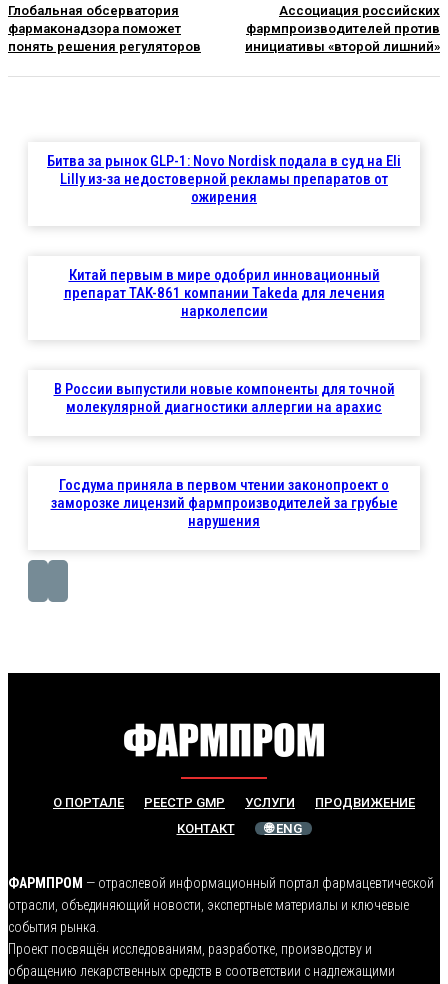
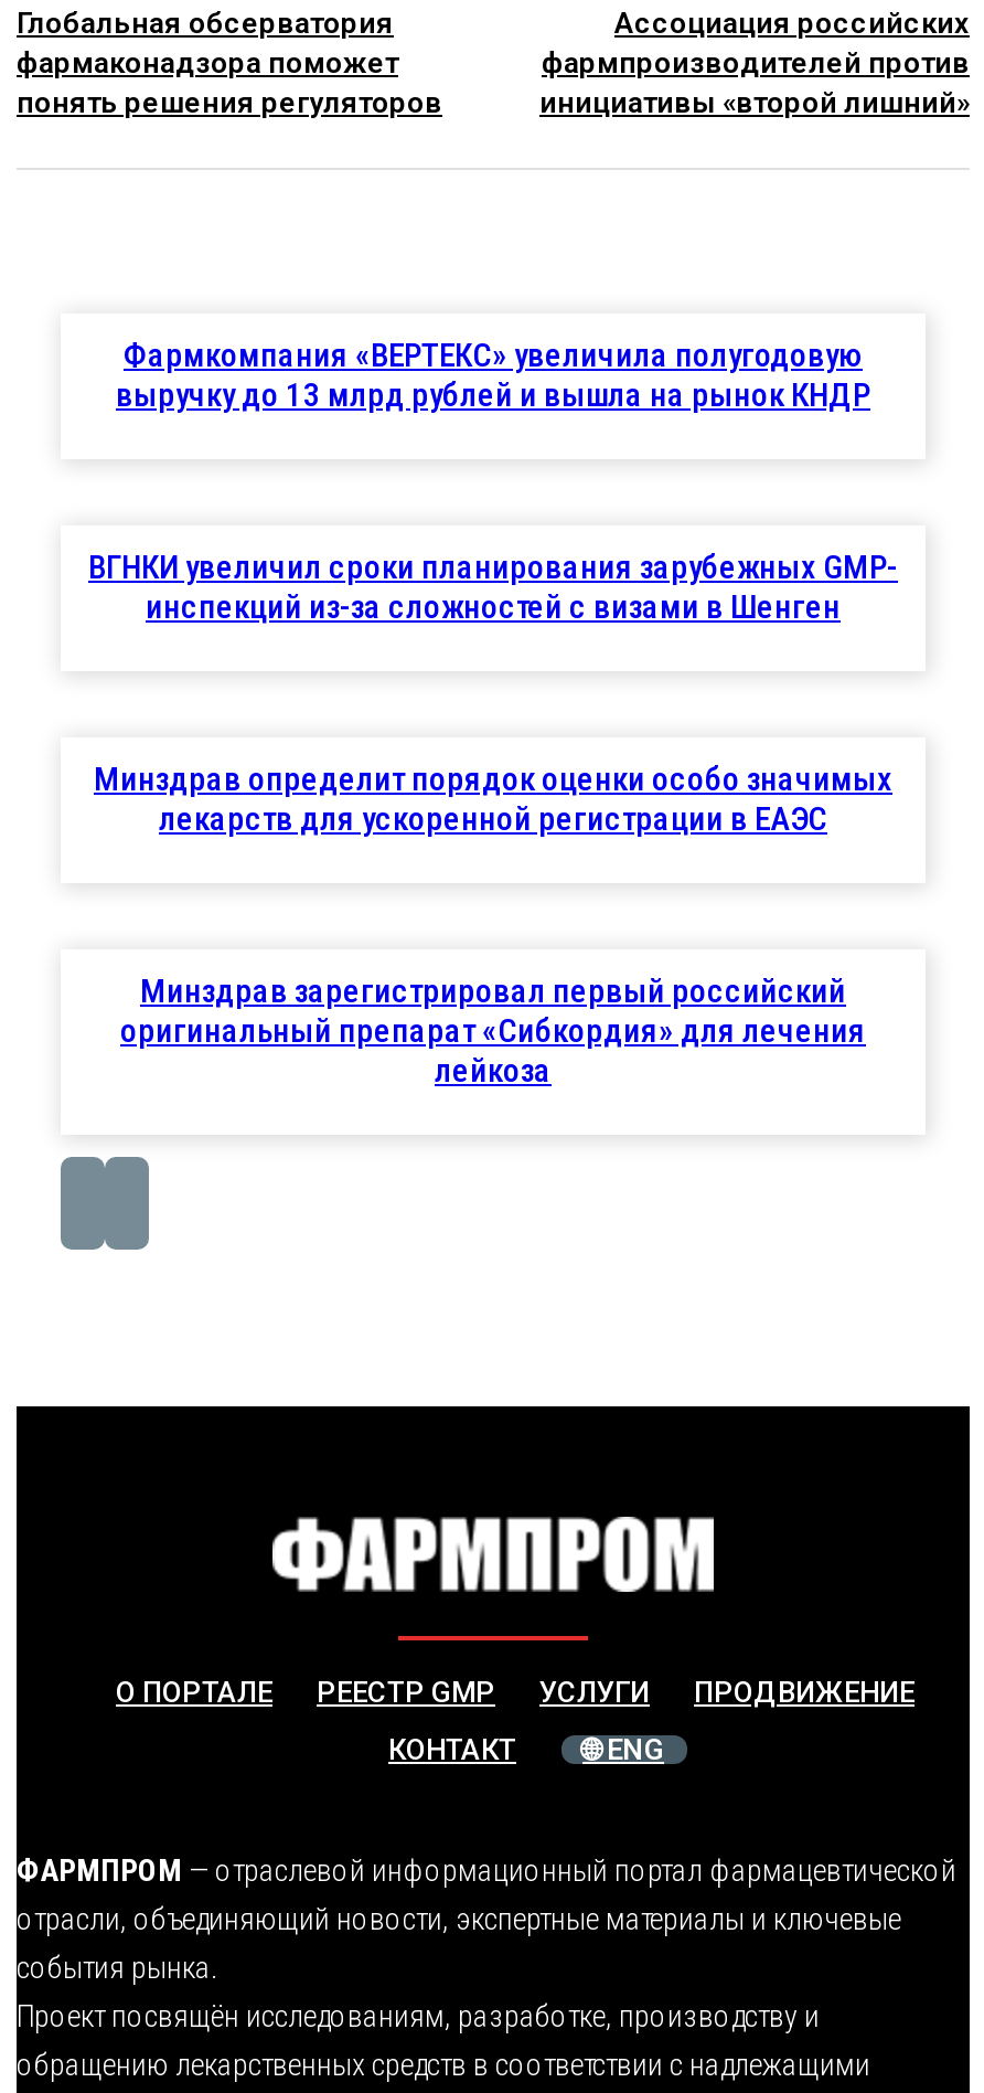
[47,152,401,206] Битва за рынок GLP-1: Novo Nordisk подала в суд на Eli | Lilly из-за недостоверной рекламы препаратов от | ожирения -> [116,336,870,416] Фармкомпания «ВЕРТЕКС» увеличила полугодовую | выручку до 13 млрд рублей и вышла на рынок КНДР
[63,266,384,320] Китай первым в мире одобрил инновационный | препарат TAK-861 компании Takeda для лечения | нарколепсии -> [88,548,898,628] ВГНКИ увеличил сроки планирования зарубежных GMP- | инспекций из-за сложностей с визами в Шенген
[53,380,394,416] В России выпустили новые компоненты для точной | молекулярной диагностики аллергии на арахис -> [94,760,892,840] Минздрав определит порядок оценки особо значимых | лекарств для ускоренной регистрации в ЕАЭС
[50,476,397,530] Госдума приняла в первом чтении законопроект о | заморозке лицензий фармпроизводителей за грубые | нарушения -> [120,972,866,1091] Минздрав зарегистрировал первый российский | оригинальный препарат «Сибкордия» для лечения | лейкоза

